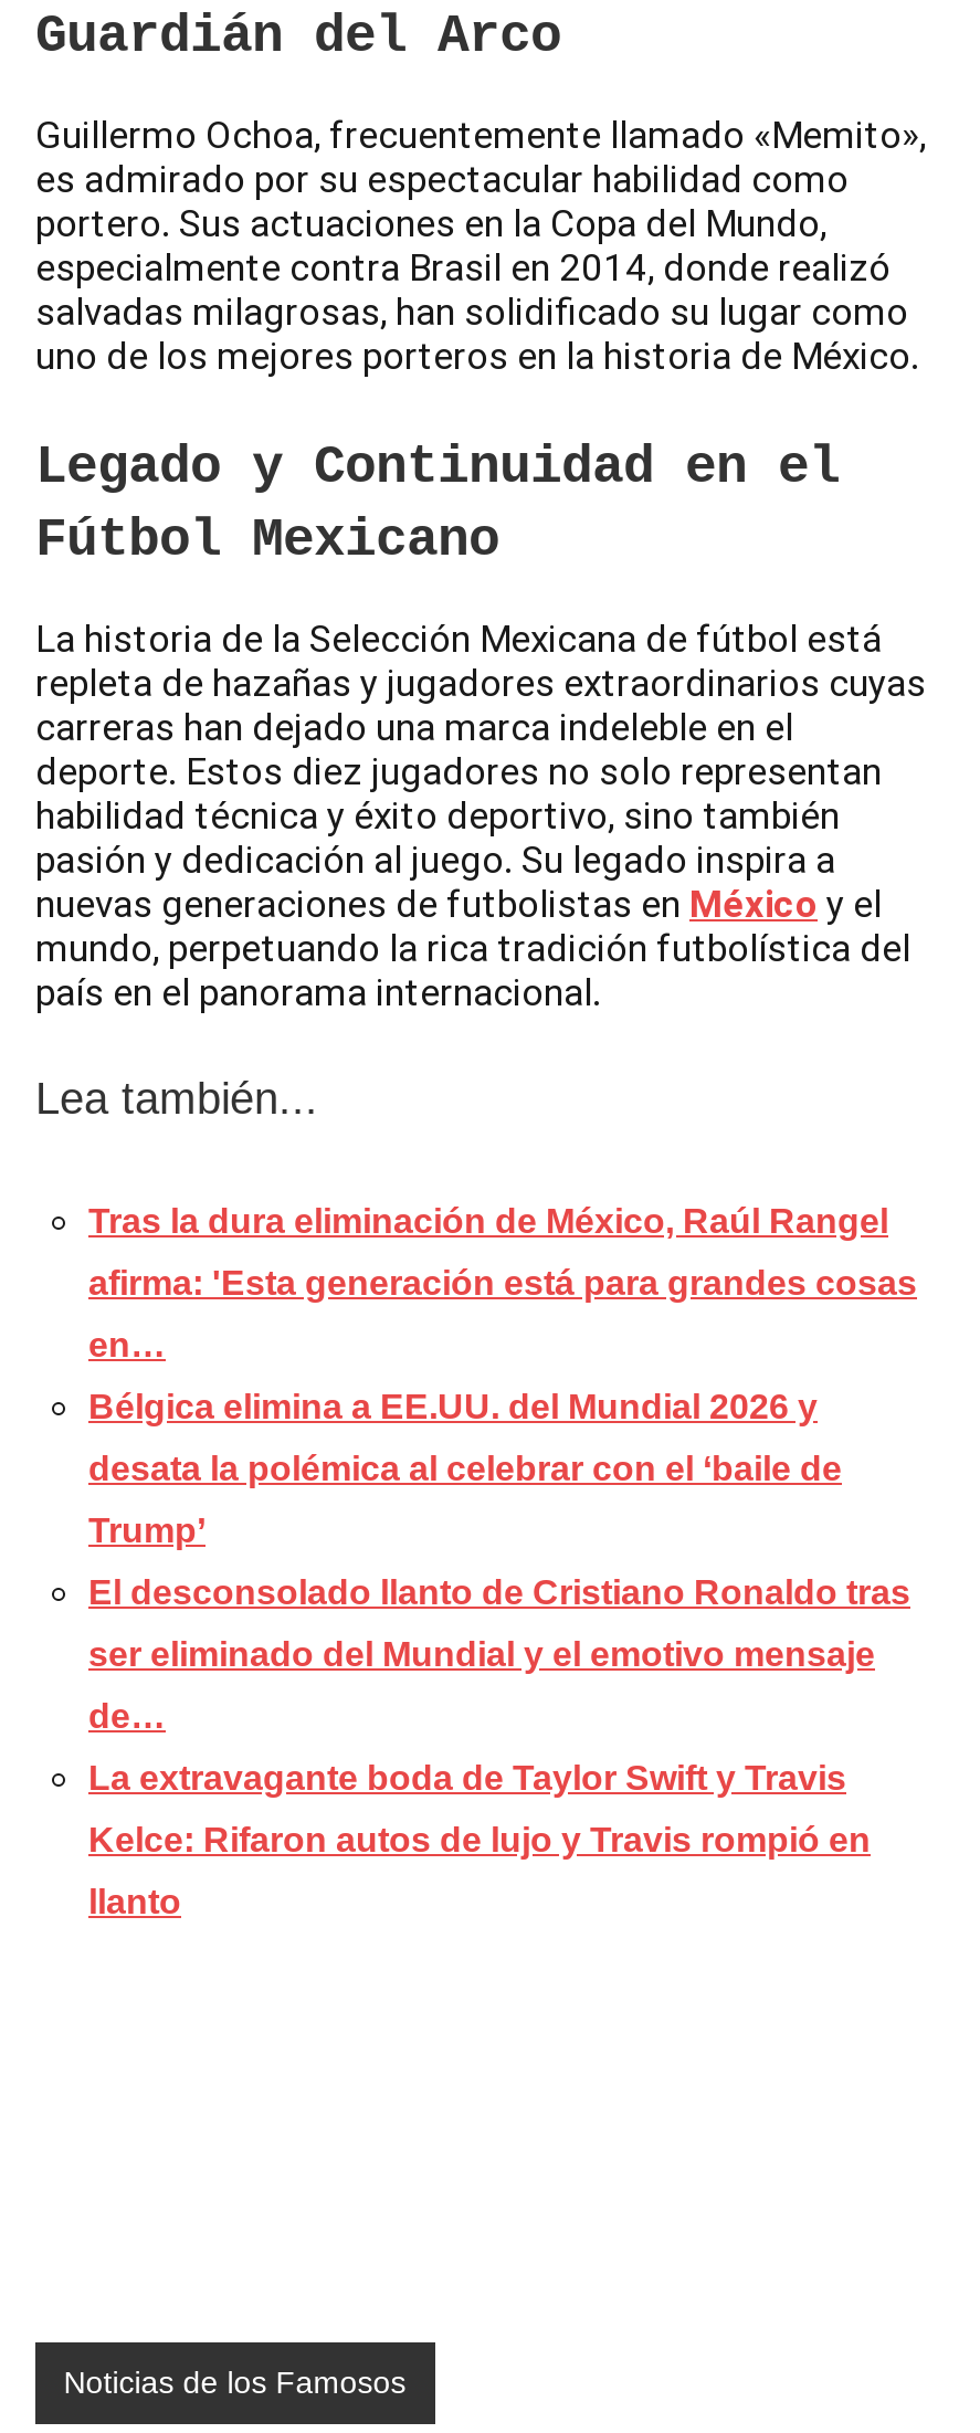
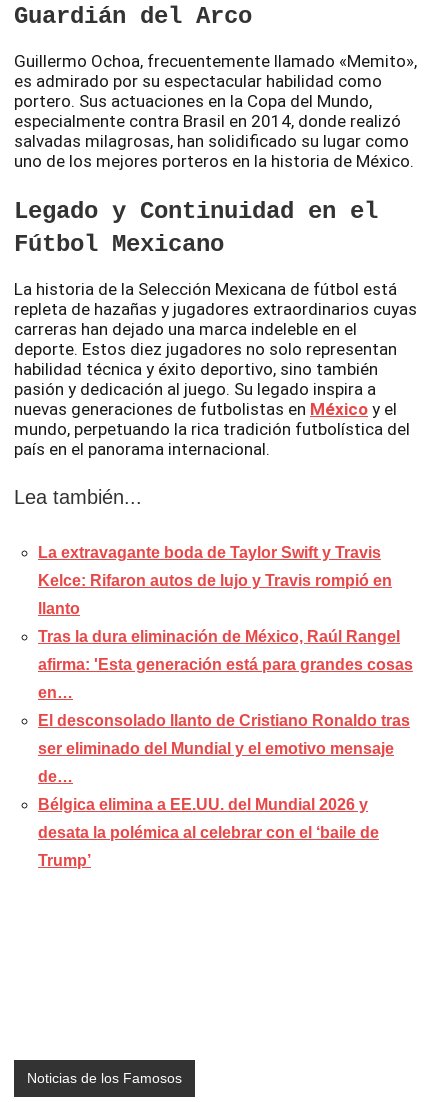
moved [88,1202,917,1735] -> [38,628,413,869]: Tras la dura eliminación de México, Raúl Rangel | afirma: 'Esta generación está para grandes cosas | en… | ... | desata la polémica al celebrar con el ‘baile de | Trump’
moved [88,1759,871,1920] -> [38,544,392,617]: La extravagante boda de Taylor Swift y Travis | Kelce: Rifaron autos de lujo y Travis rompió en | llanto

